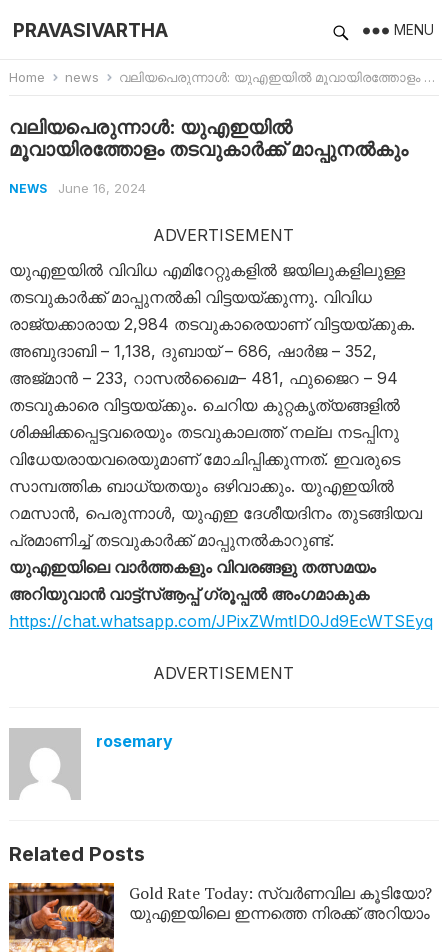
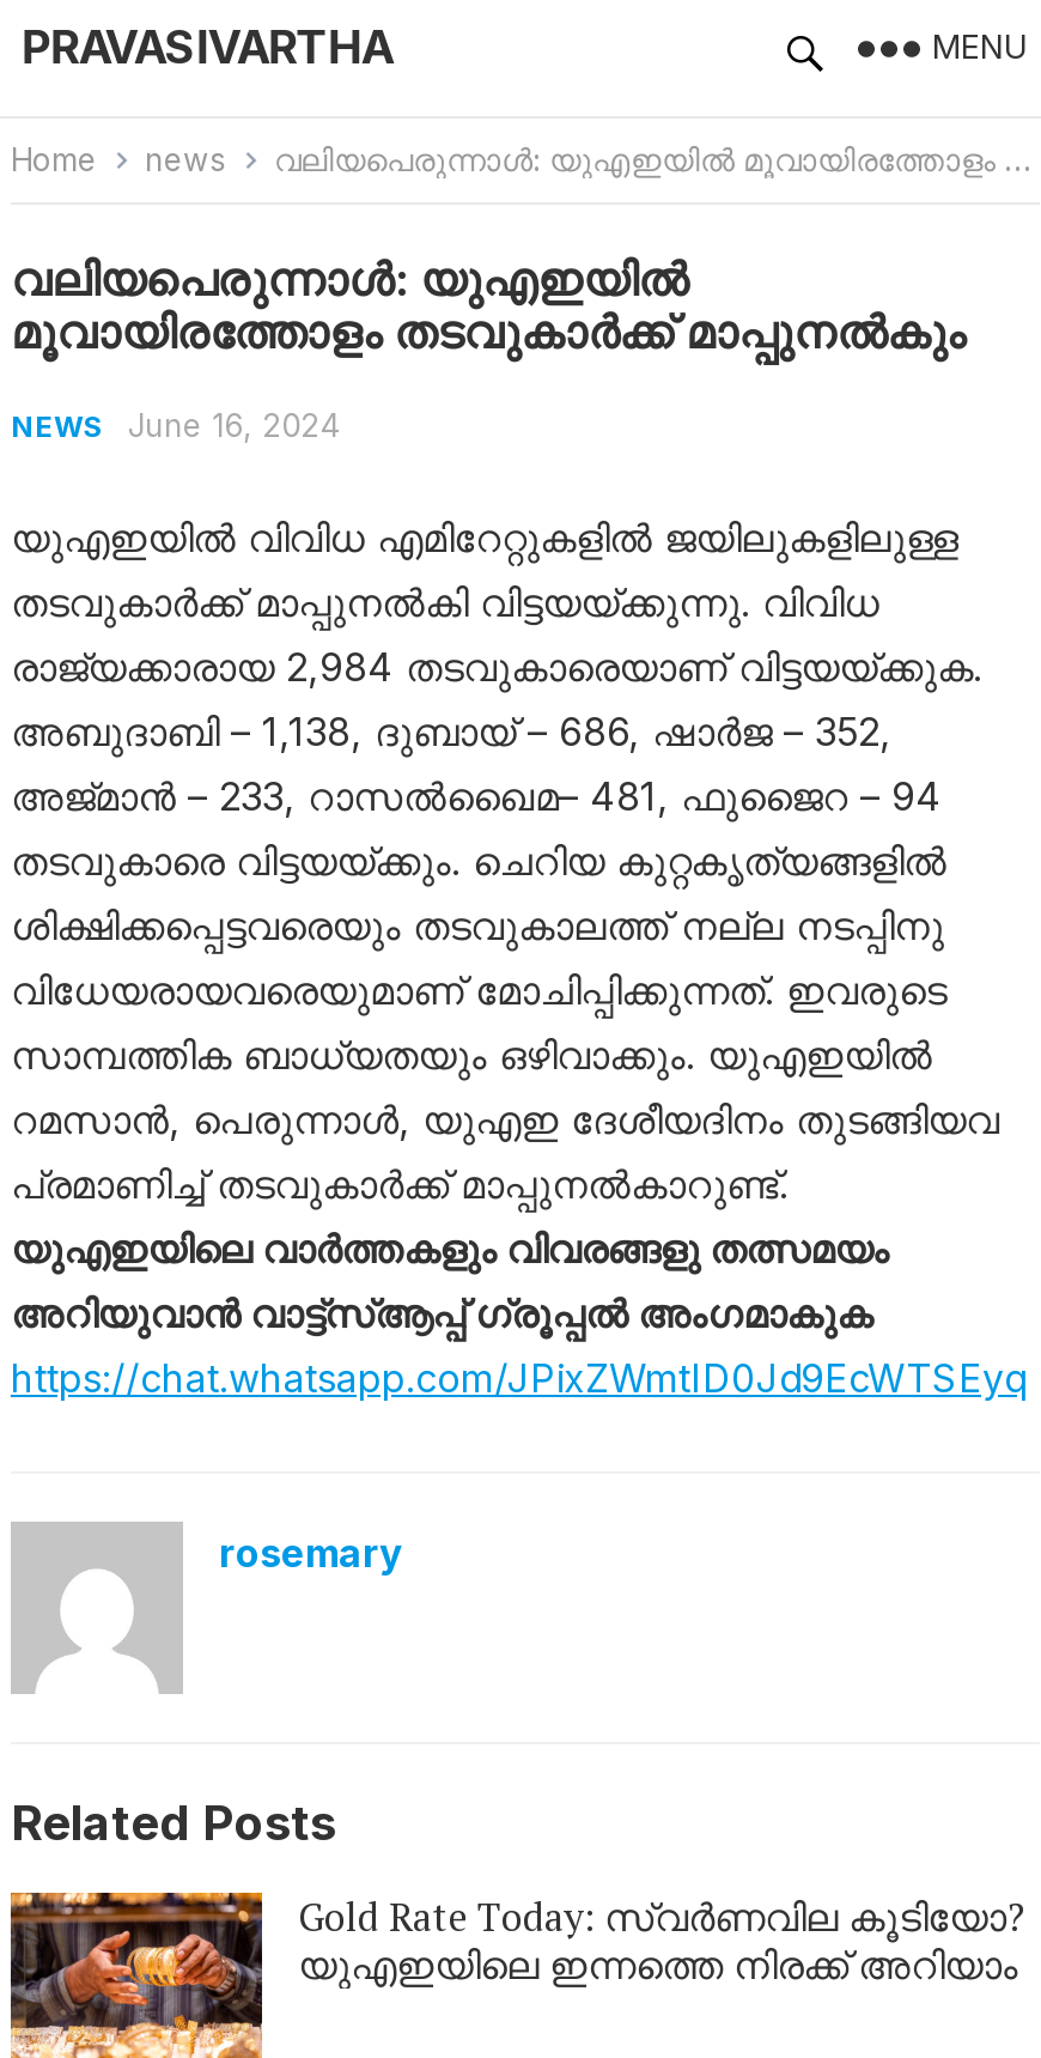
[153,225,294,245] ADVERTISEMENT -> none
[153,663,294,683] ADVERTISEMENT -> none

